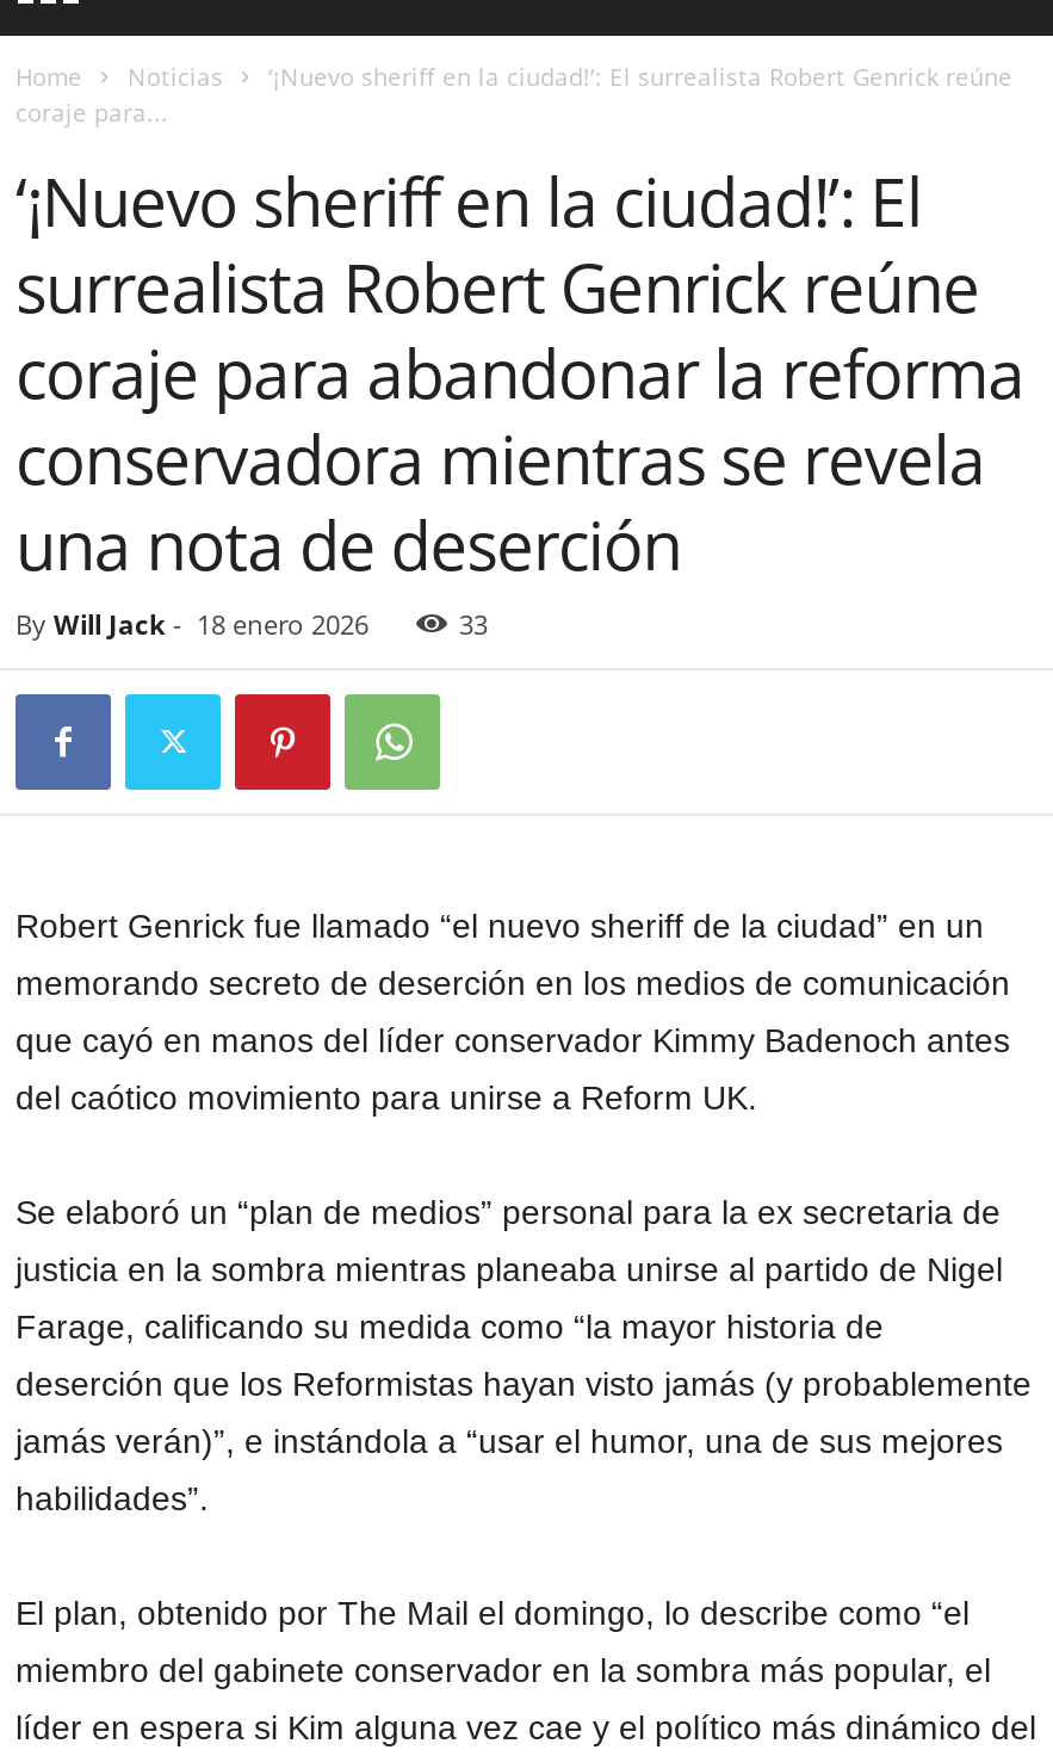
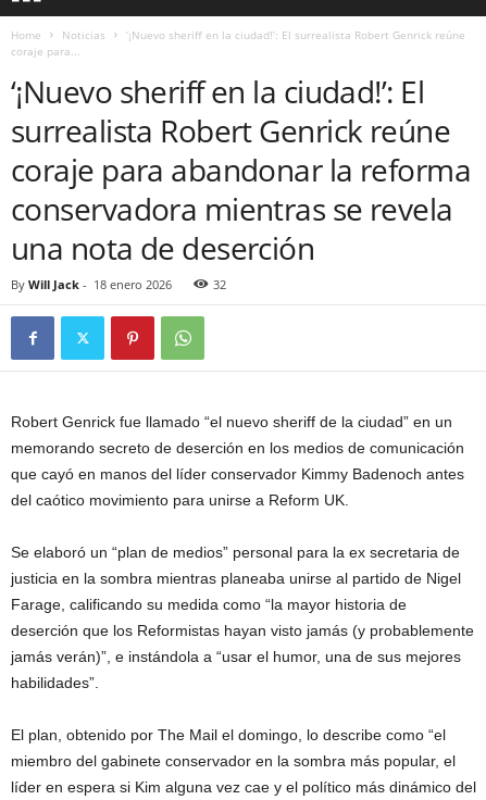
[459,606,488,642] 33 -> [213,276,226,292] 32

